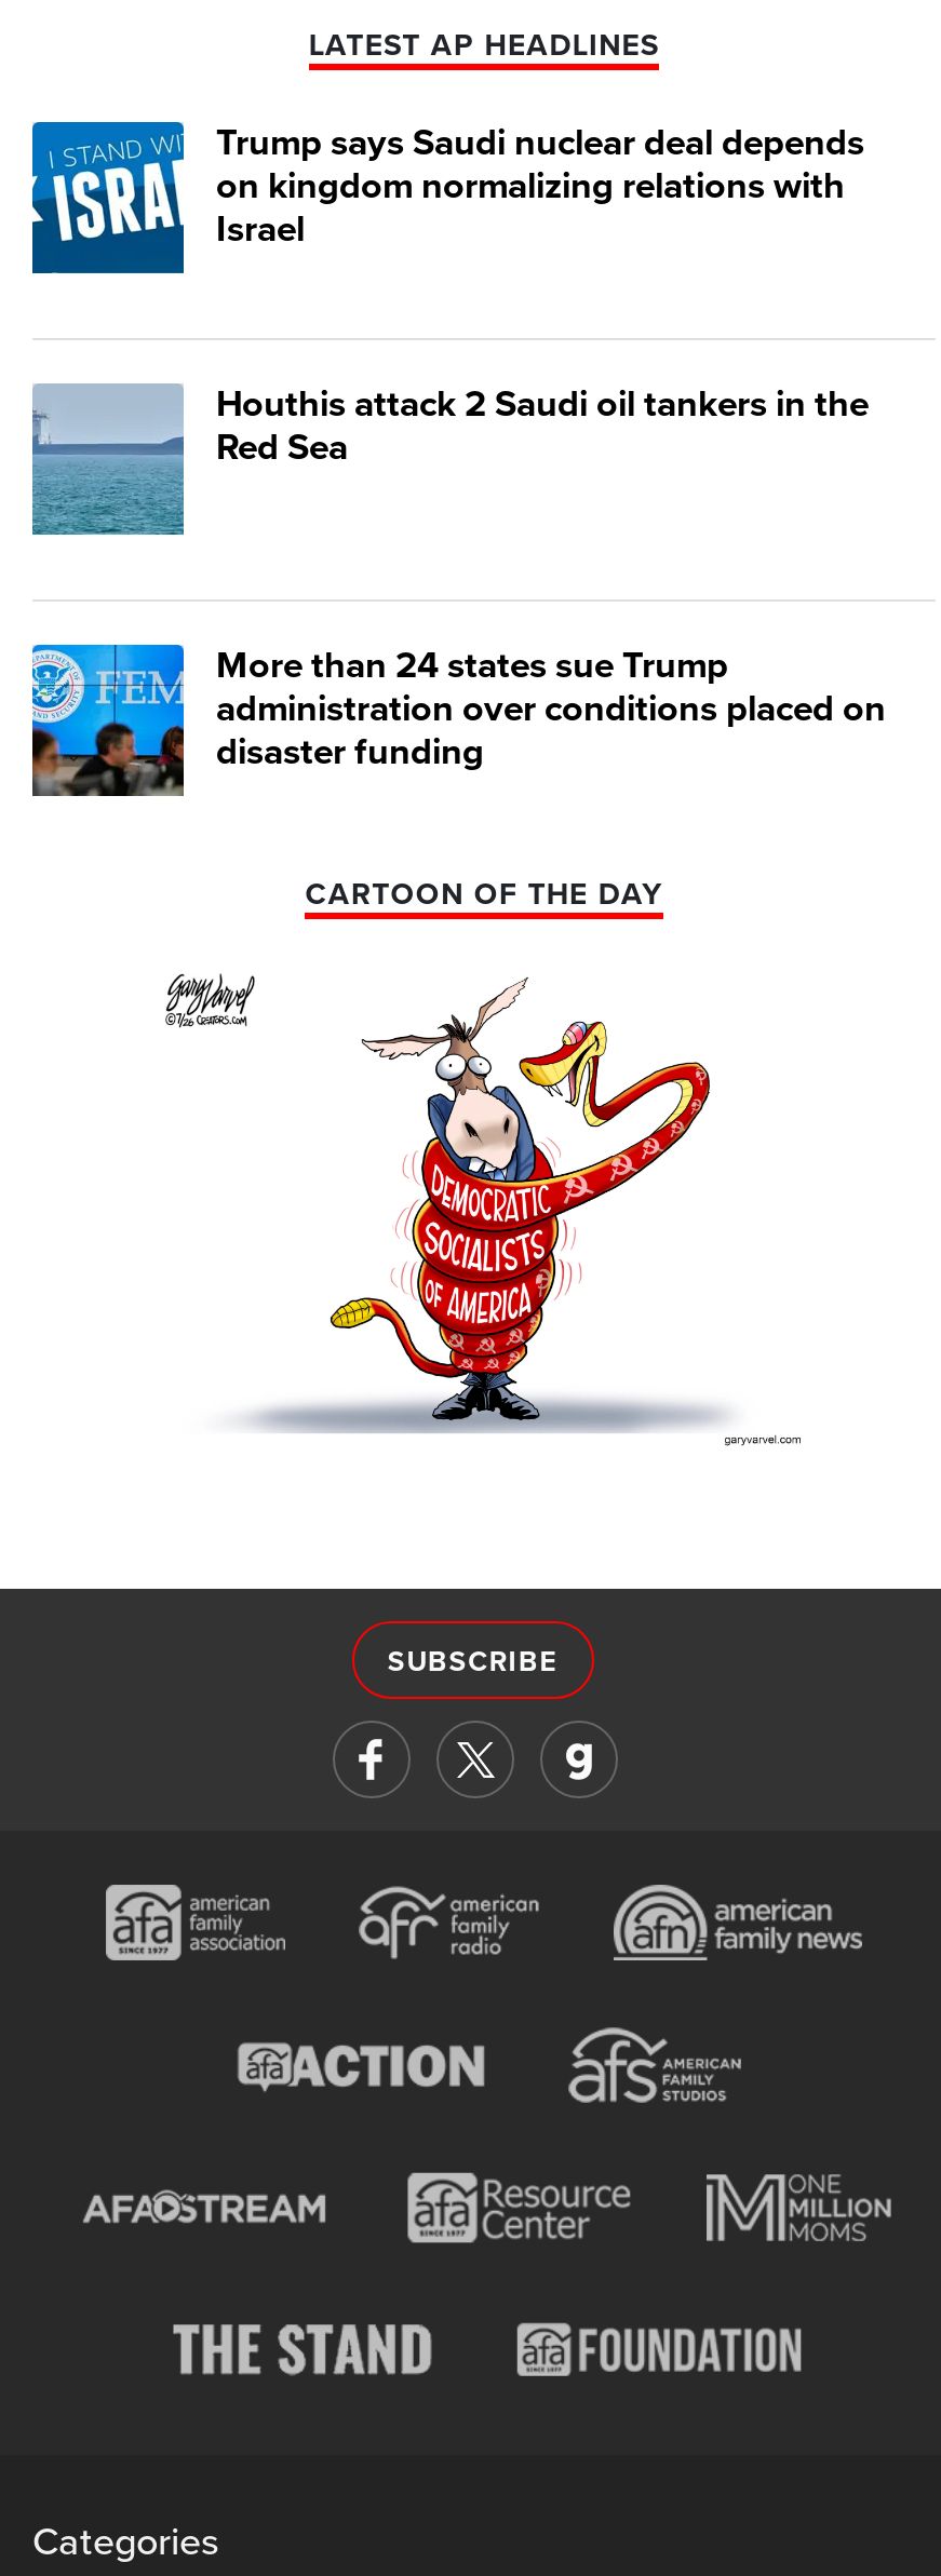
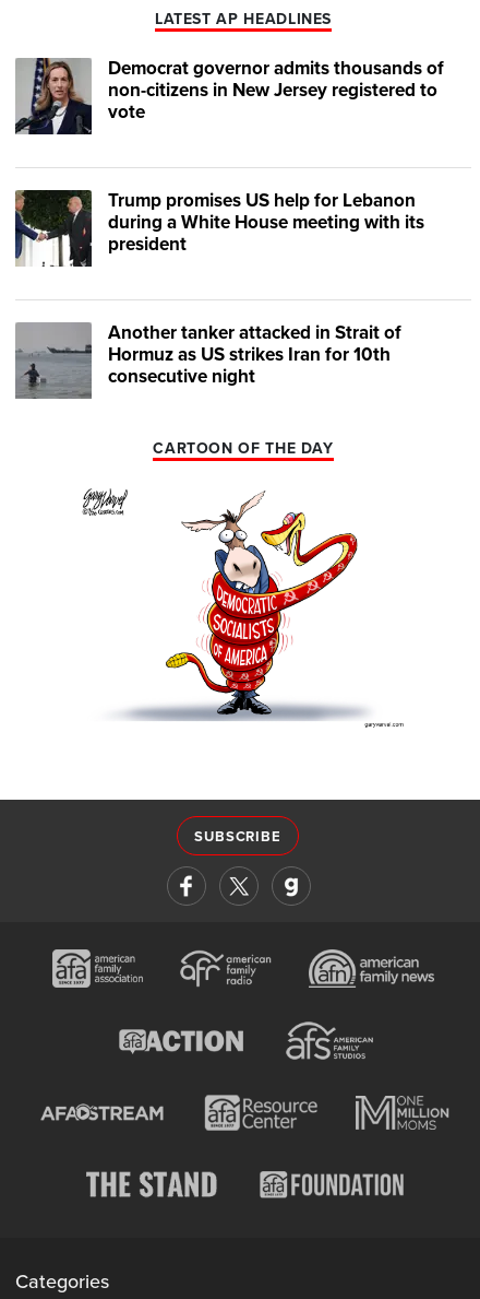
[30,120,864,275] [image] | Trump says Saudi nuclear deal depends | on kingdom normalizing relations with | Israel -> [15,57,444,135] [image] | Democrat governor admits thousands of | non-citizens in New Jersey registered to | vote
[30,381,869,537] [image] | Houthis attack 2 Saudi oil tankers in the | Red Sea -> [14,189,424,268] [image] | Trump promises US help for Lebanon | during a White House meeting with its | president
[30,643,886,796] [image] | More than 24 states sue Trump | administration over conditions placed on | disaster funding -> [14,321,401,399] [image] | Another tanker attacked in Strait of | Hormuz as US strikes Iran for 10th | consecutive night

